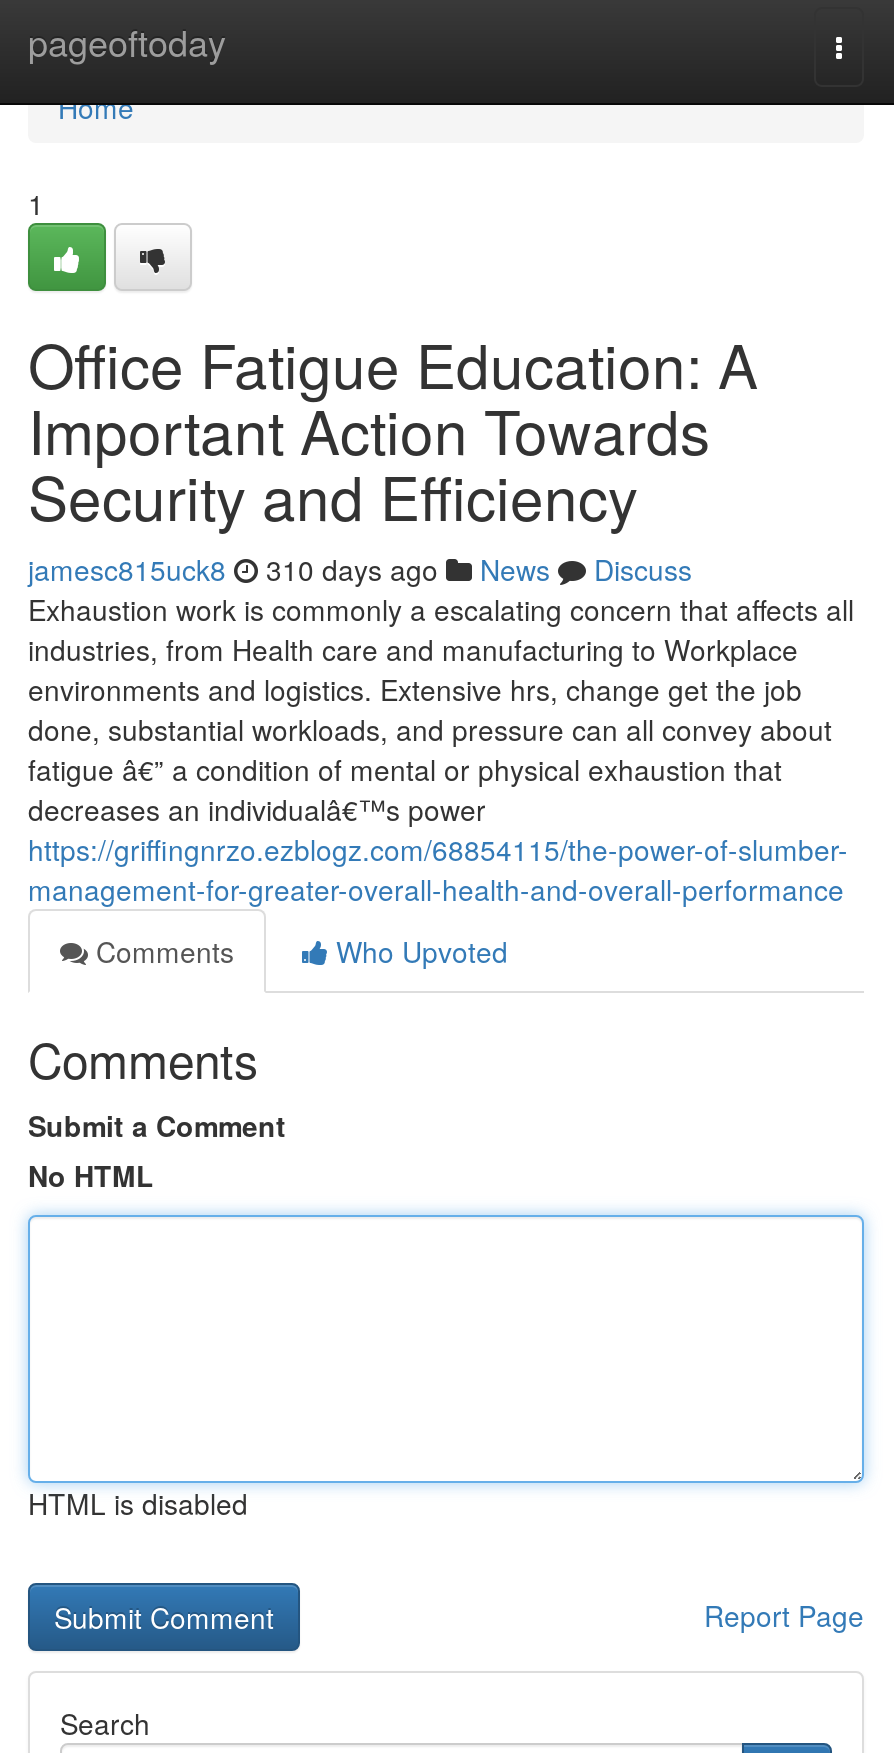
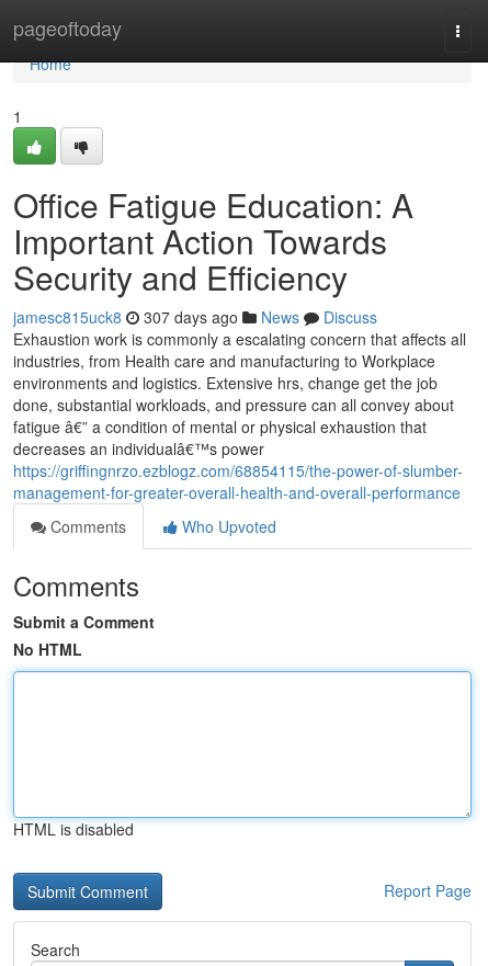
[28,549,692,589] jamesc815uck8 310 days ago News Discuss -> [13,306,377,328] jamesc815uck8 307 days ago News Discuss

